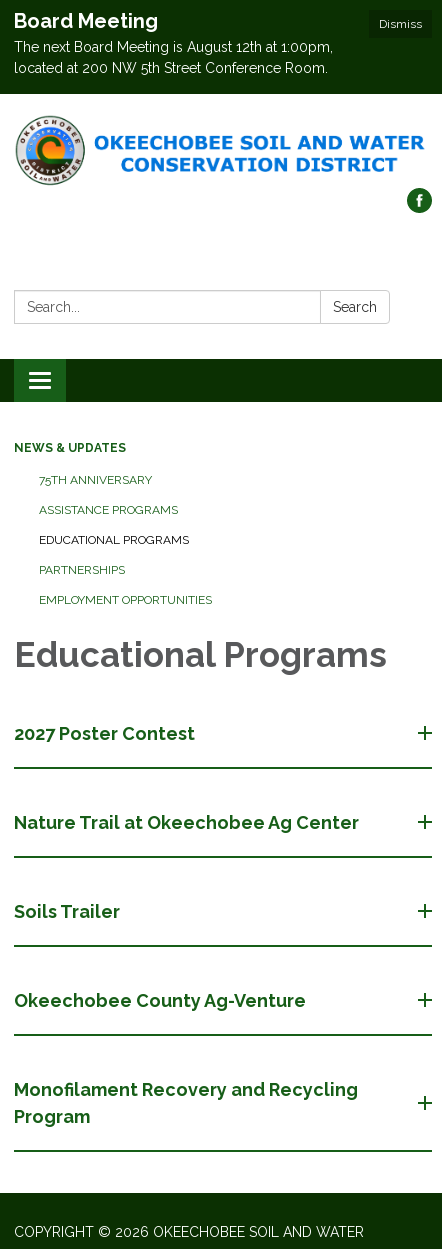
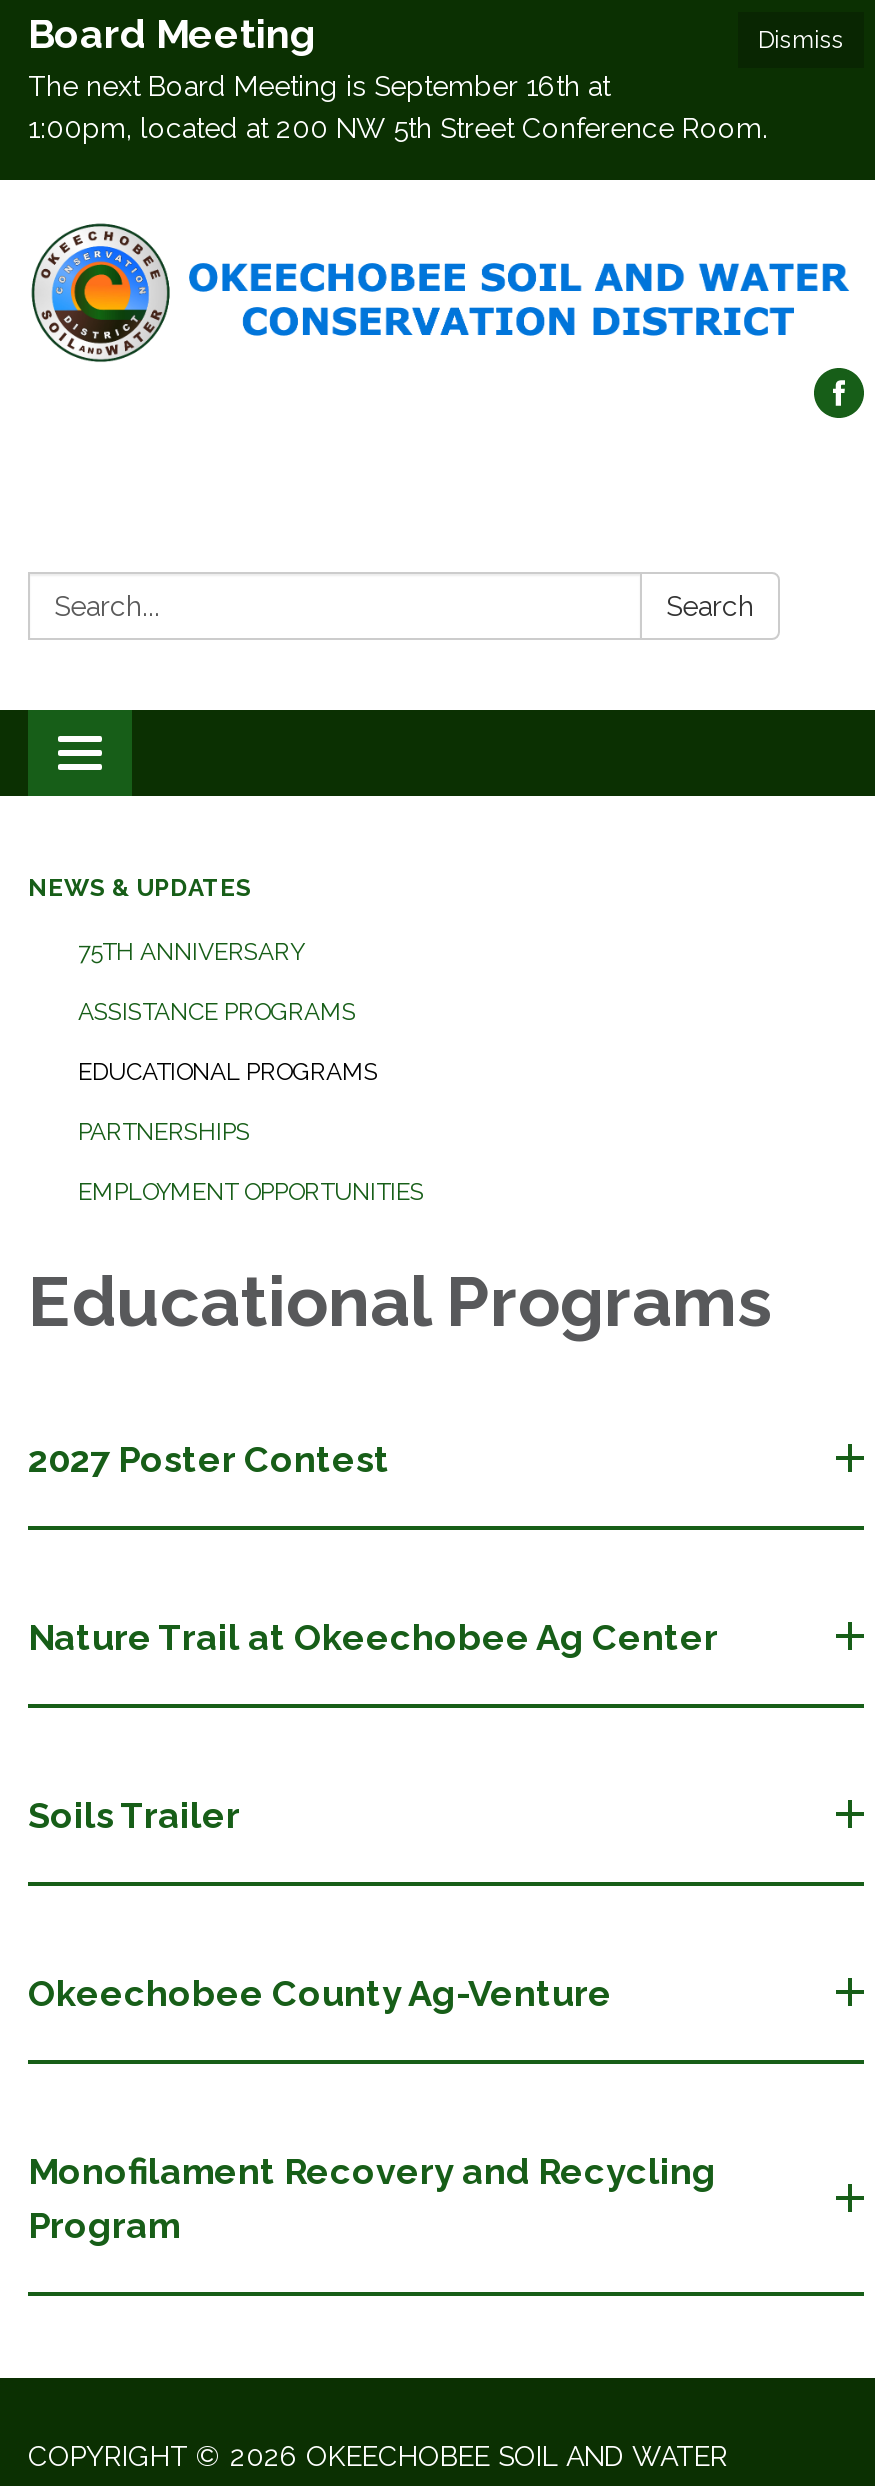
[14,39,333,76] The next Board Meeting is August 12th at 1:00pm, | located at 200 NW 5th Street Conference Room. -> [28,70,768,144] The next Board Meeting is September 16th at | 1:00pm, located at 200 NW 5th Street Conference Room.

